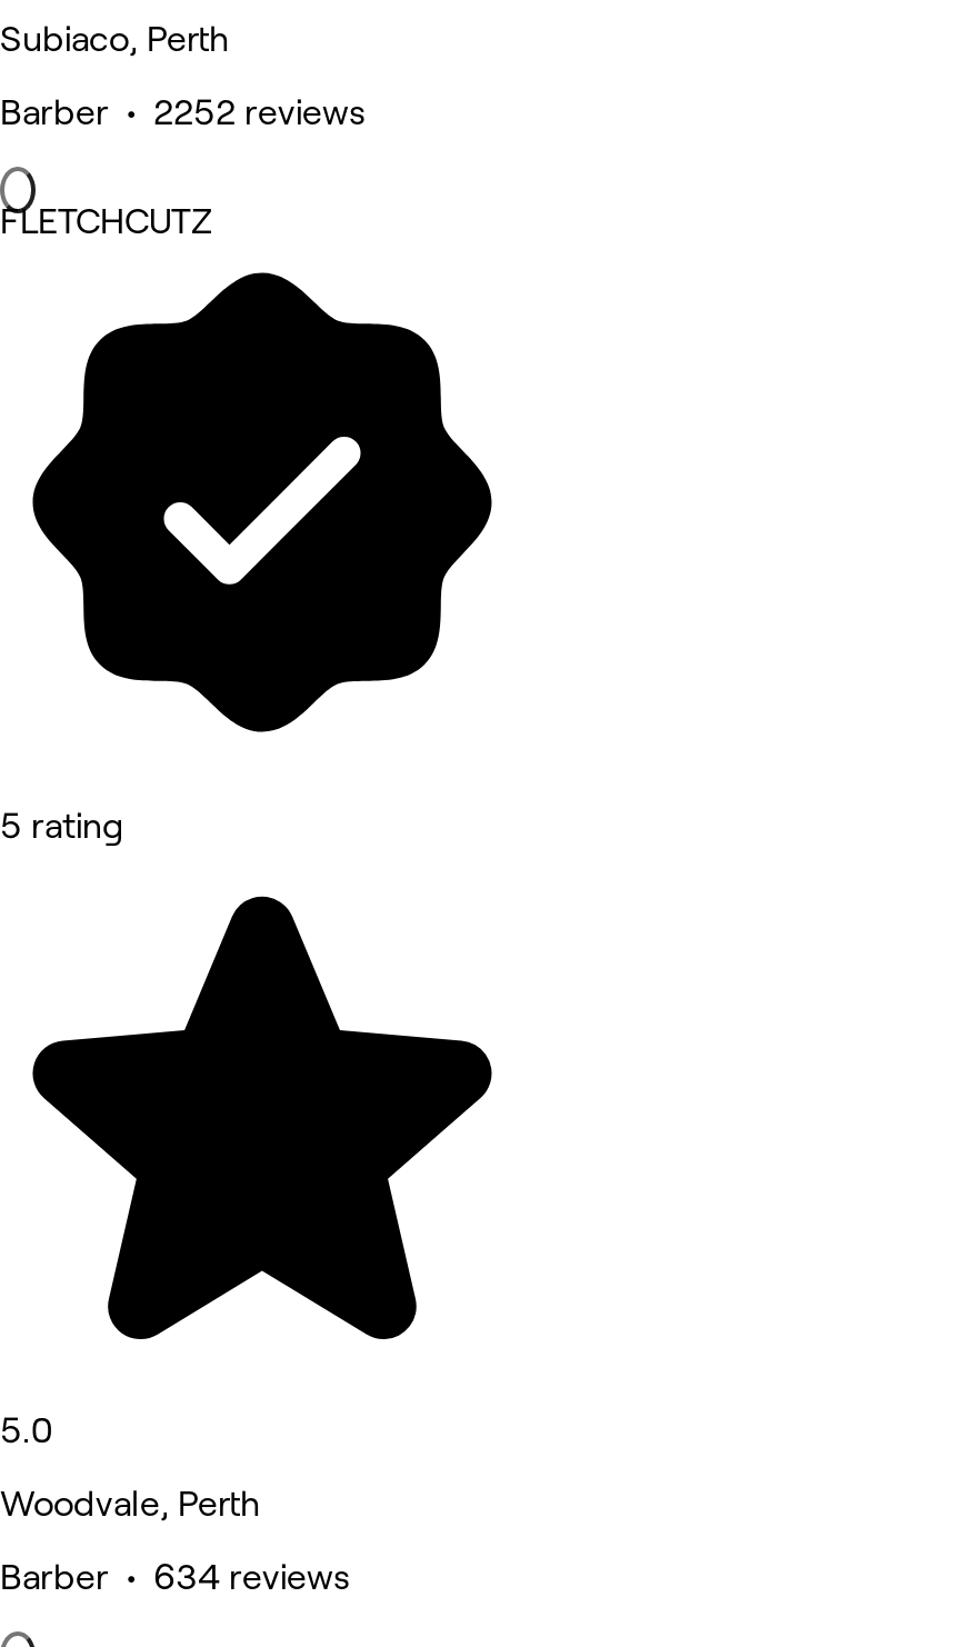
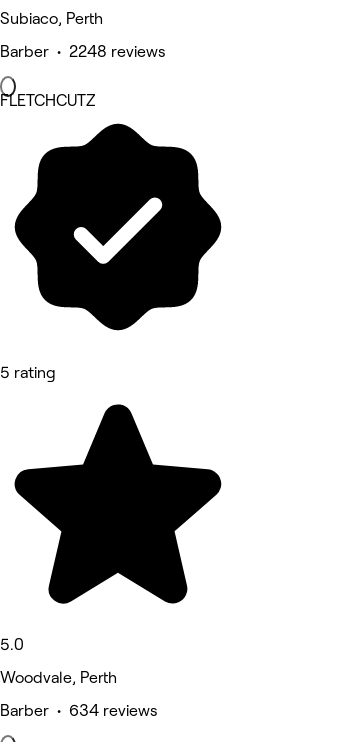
[0,93,367,131] Barber • 2252 reviews -> [0,43,166,60] Barber • 2248 reviews

